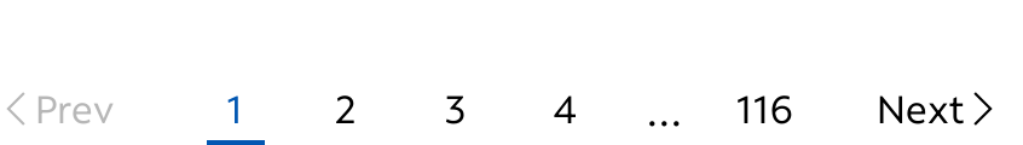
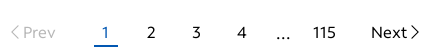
[736,82,792,133] 116 -> [313,21,336,42] 115

